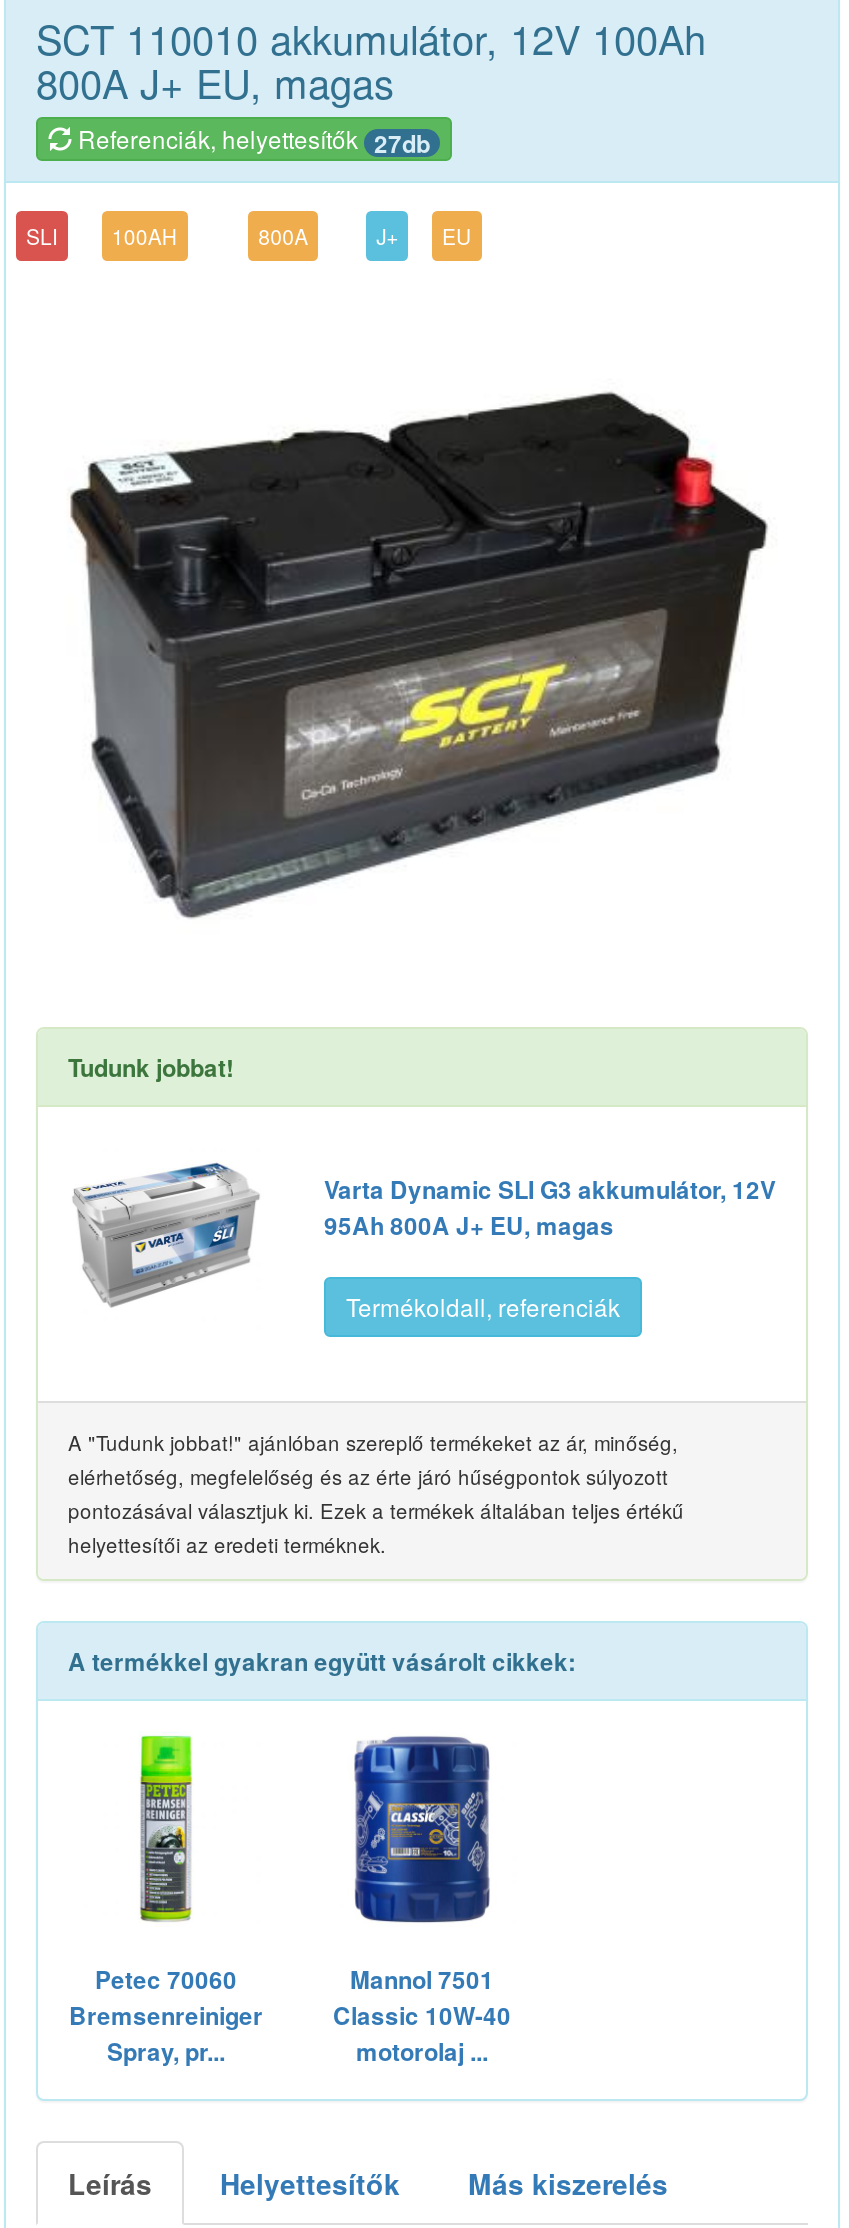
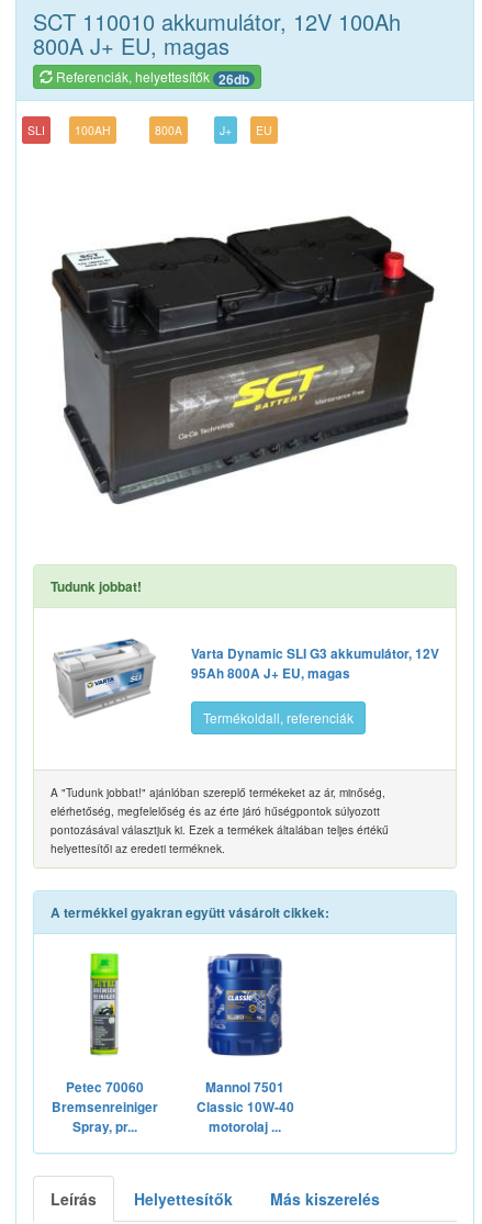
[72,122,430,162] Referenciák, helyettesítők 27db -> [53,68,249,89] Referenciák, helyettesítők 26db

